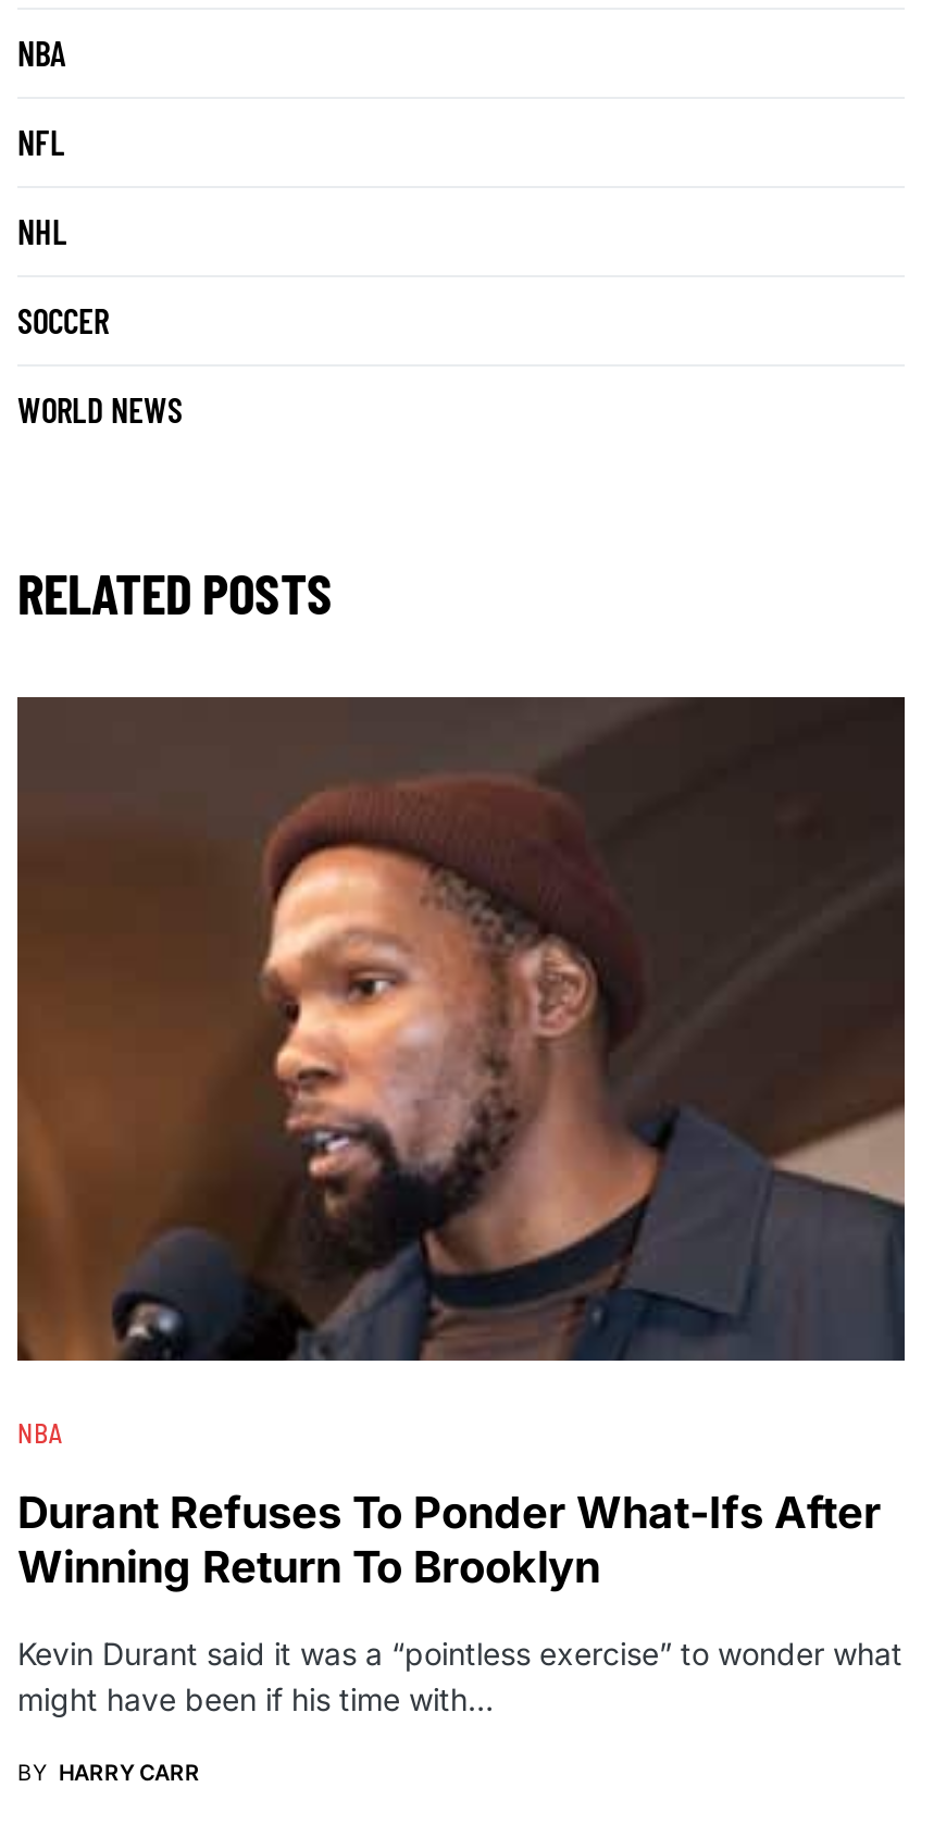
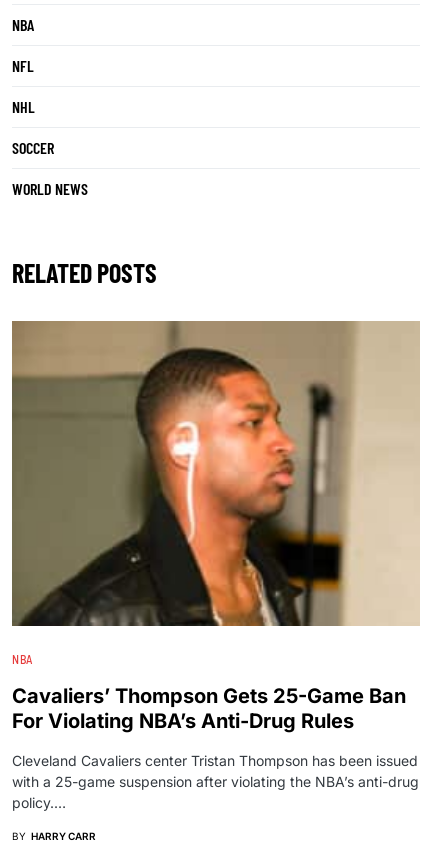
[17,695,907,1363] [image] -> [12,320,420,627] [image]
[17,1488,881,1594] Durant Refuses To Ponder What-Ifs After | Winning Return To Brooklyn -> [12,684,406,733] Cavaliers’ Thompson Gets 25-Game Ban | For Violating NBA’s Anti-Drug Rules
[17,1636,902,1718] Kevin Durant said it was a “pointless exercise” to wonder what | might have been if his time with… -> [12,752,419,811] Cleveland Cavaliers center Tristan Thompson has been issued | with a 25-game suspension after violating the NBA’s anti-drug | policy.…

